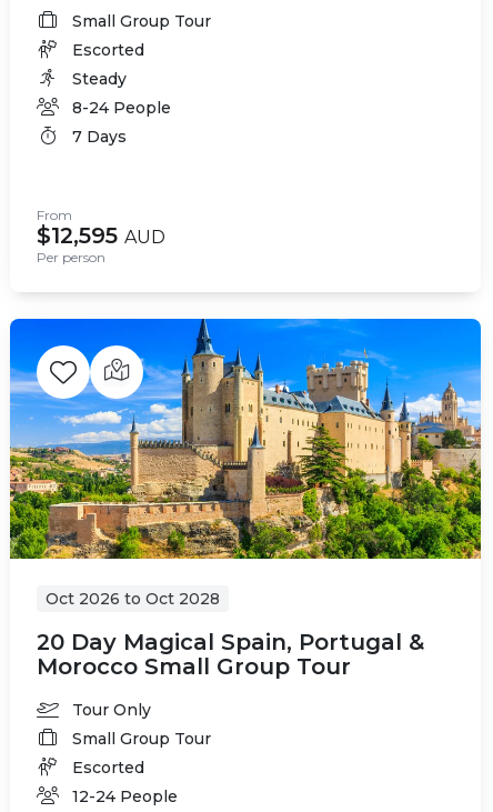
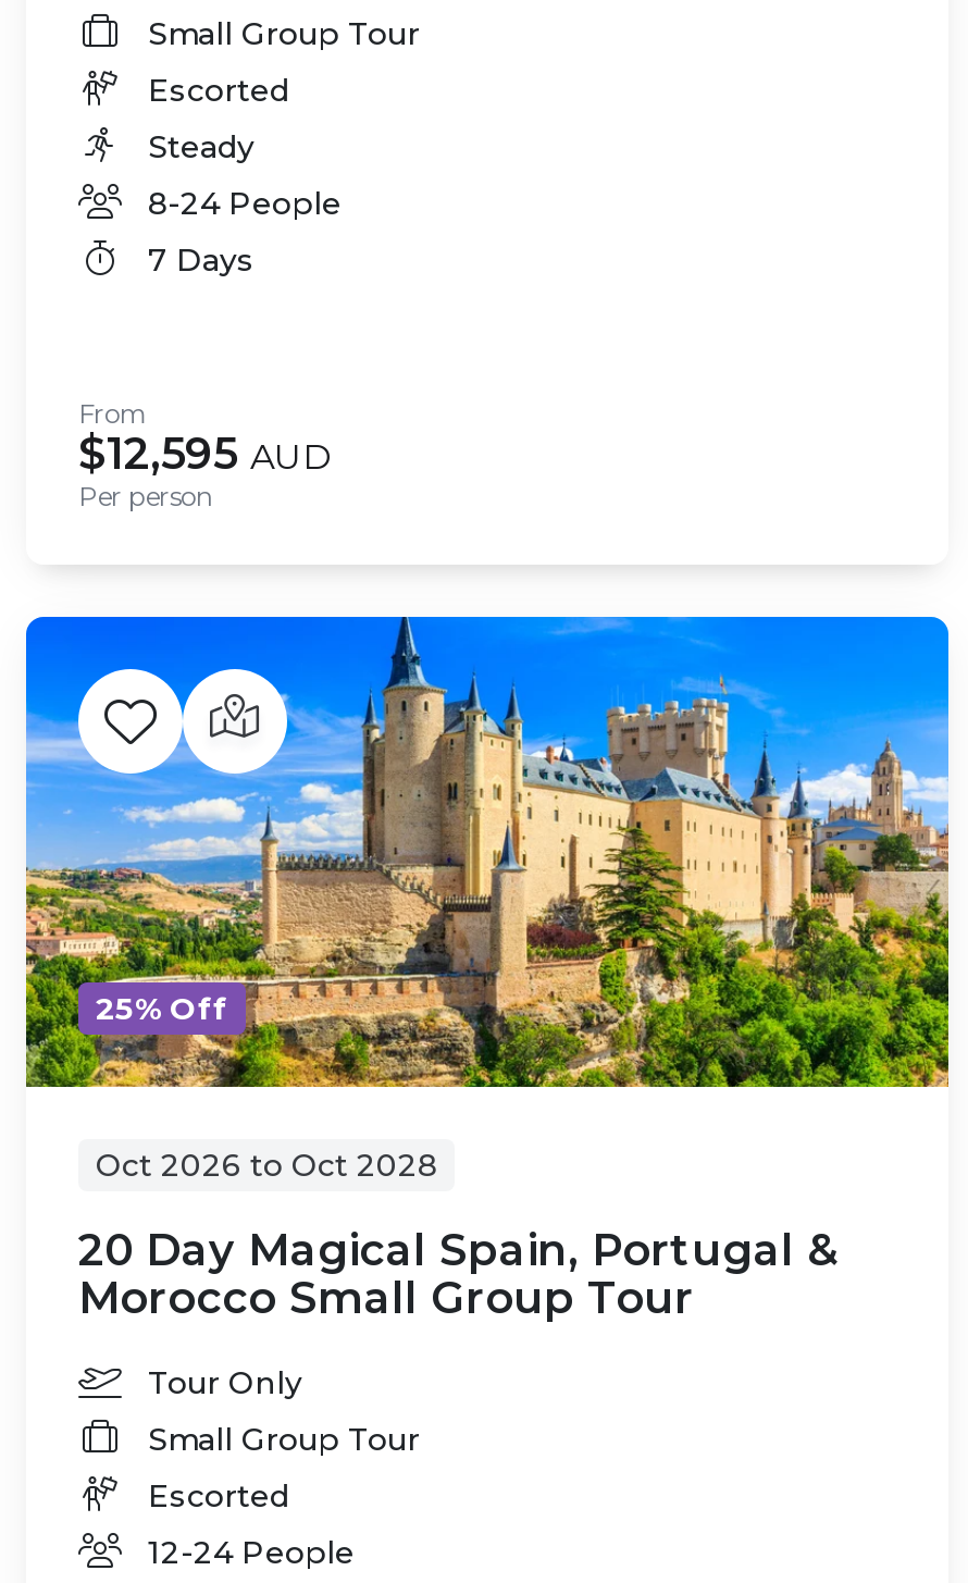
none -> [96,989,228,1028] 25% Off

